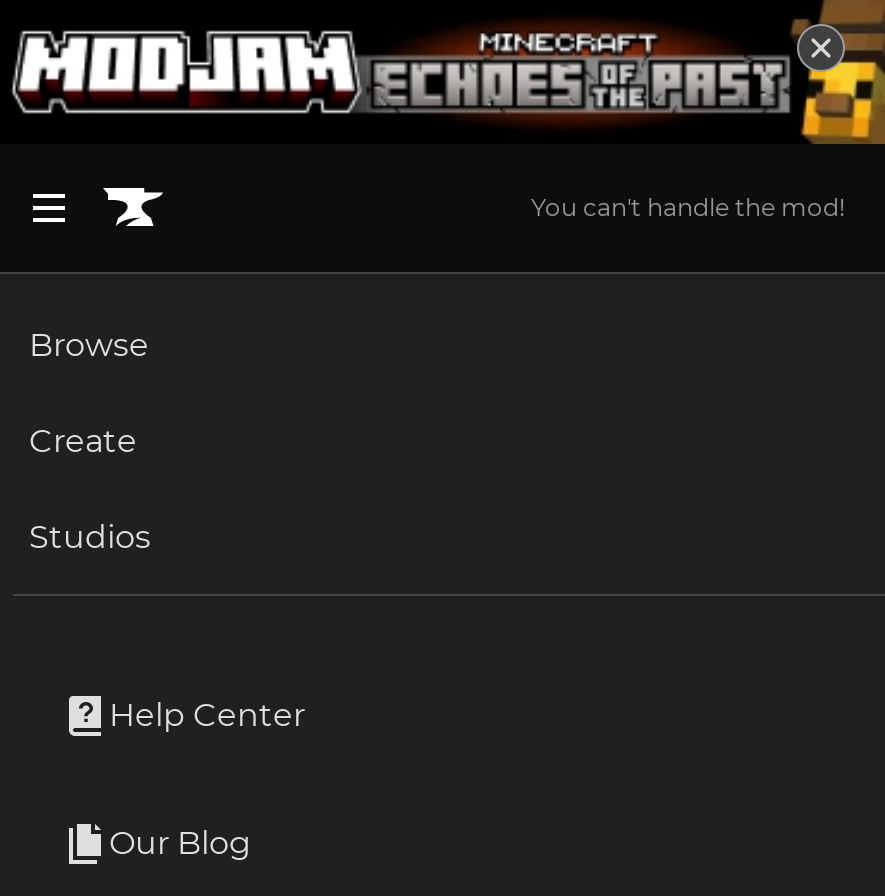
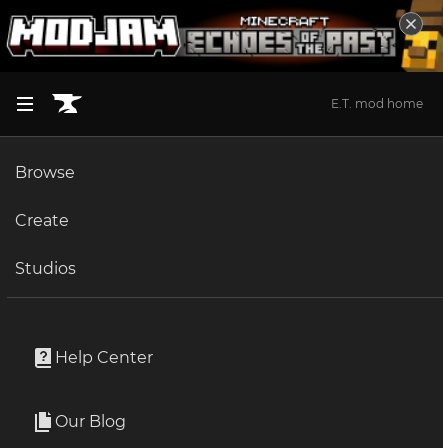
[531,191,845,221] You can't handle the mod! -> [331,96,423,111] E.T. mod home

